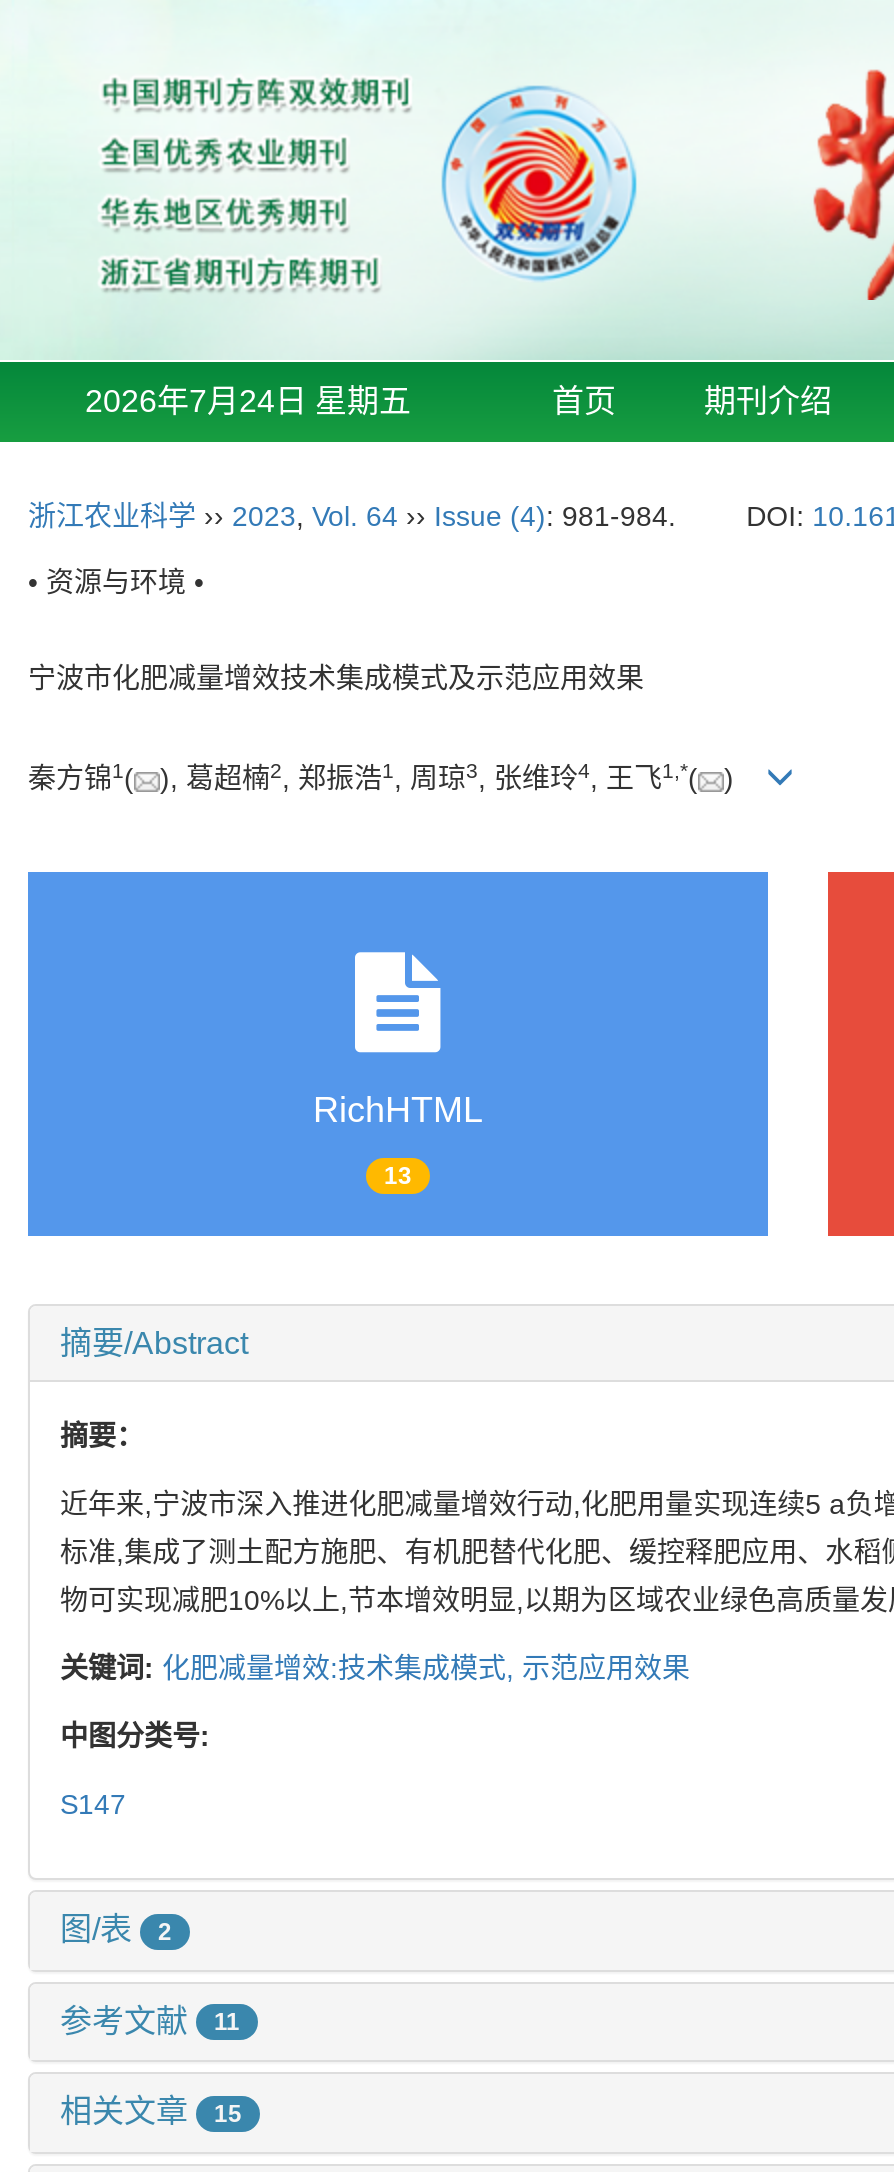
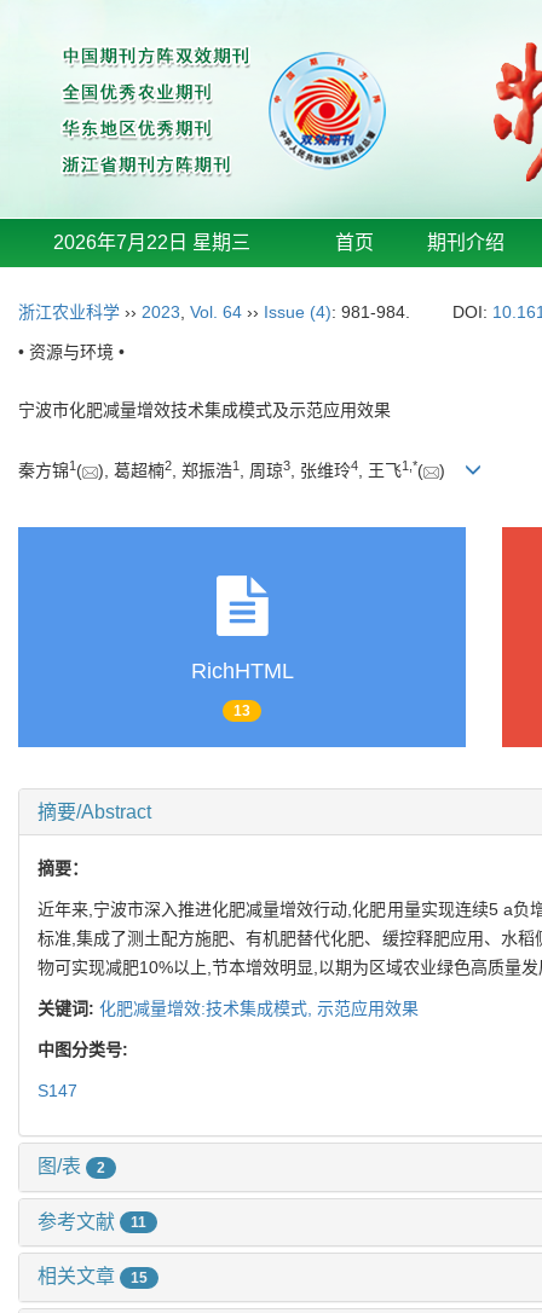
[85,384,411,418] 2026年7月24日 星期五 -> [53,232,250,253] 2026年7月22日 星期三

